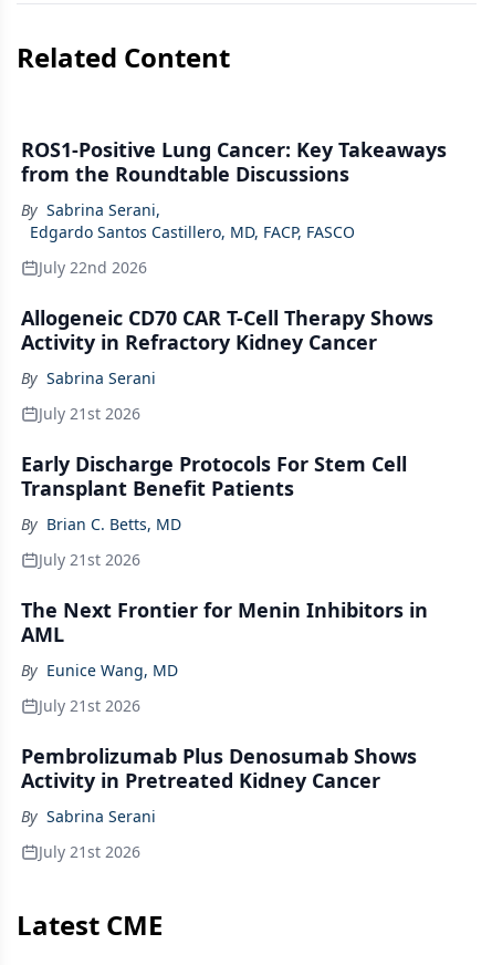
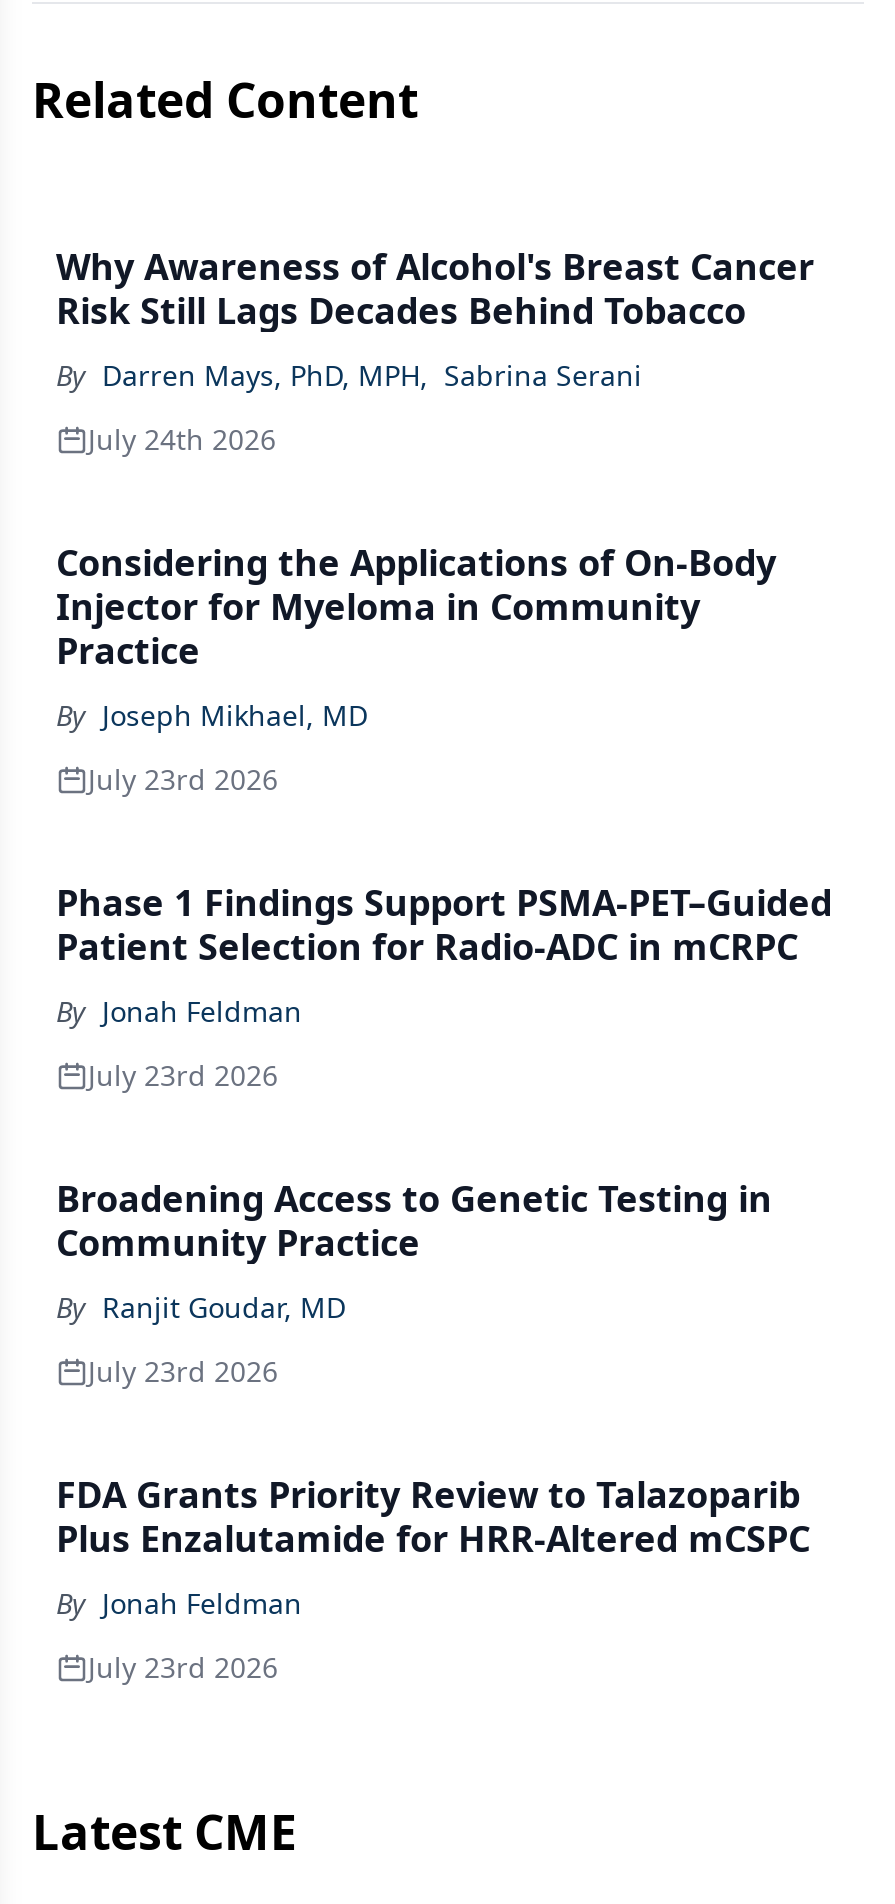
[21,136,447,187] ROS1-Positive Lung Cancer: Key Takeaways | from the Roundtable Discussions -> [56,242,814,334] Why Awareness of Alcohol's Breast Cancer | Risk Still Lags Decades Behind Tobacco
[21,199,355,242] By Sabrina Serani, | Edgardo Santos Castillero, MD, FACP, FASCO -> [56,356,642,394] By Darren Mays, PhD, MPH, Sabrina Serani
[39,257,147,278] July 22nd 2026 -> [88,420,276,458] July 24th 2026
[21,304,433,355] Allogeneic CD70 CAR T-Cell Therapy Shows | Activity in Refractory Kidney Cancer -> [56,538,776,674] Considering the Applications of On-Body | Injector for Myeloma in Community | Practice
[21,367,156,388] By Sabrina Serani -> [56,696,368,734] By Joseph Mikhael, MD
[39,403,140,424] July 21st 2026 -> [88,760,278,798] July 23rd 2026
[21,450,407,501] Early Discharge Protocols For Stem Cell | Transplant Benefit Patients -> [56,878,832,970] Phase 1 Findings Support PSMA-PET–Guided | Patient Selection for Radio-ADC in mCRPC
[21,513,181,535] By Brian C. Betts, MD -> [56,992,302,1030] By Jonah Feldman
[39,549,140,570] July 21st 2026 -> [88,1056,278,1094] July 23rd 2026
[21,596,428,647] The Next Frontier for Menin Inhibitors in | AML -> [56,1174,772,1266] Broadening Access to Genetic Testing in | Community Practice
[21,660,178,681] By Eunice Wang, MD -> [56,1288,346,1326] By Ranjit Goudar, MD
[39,695,140,716] July 21st 2026 -> [88,1352,278,1390] July 23rd 2026
[21,743,417,793] Pembrolizumab Plus Denosumab Shows | Activity in Pretreated Kidney Cancer -> [56,1470,810,1562] FDA Grants Priority Review to Talazoparib | Plus Enzalutamide for HRR-Altered mCSPC
[21,806,156,827] By Sabrina Serani -> [56,1584,302,1622] By Jonah Feldman
[39,841,140,862] July 21st 2026 -> [88,1648,278,1686] July 23rd 2026

